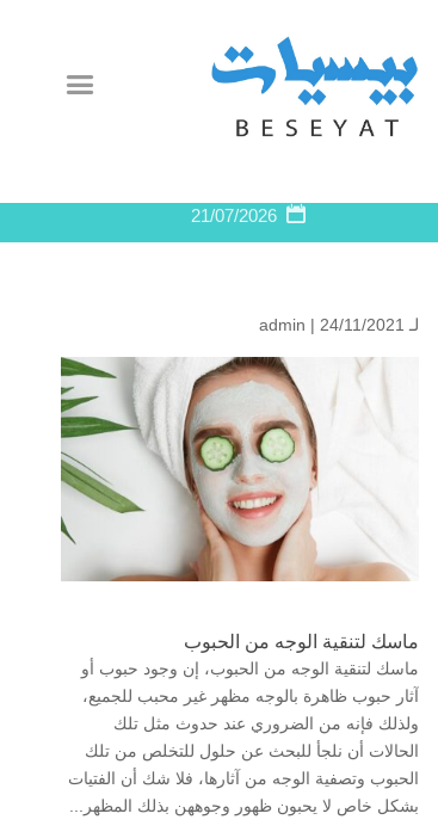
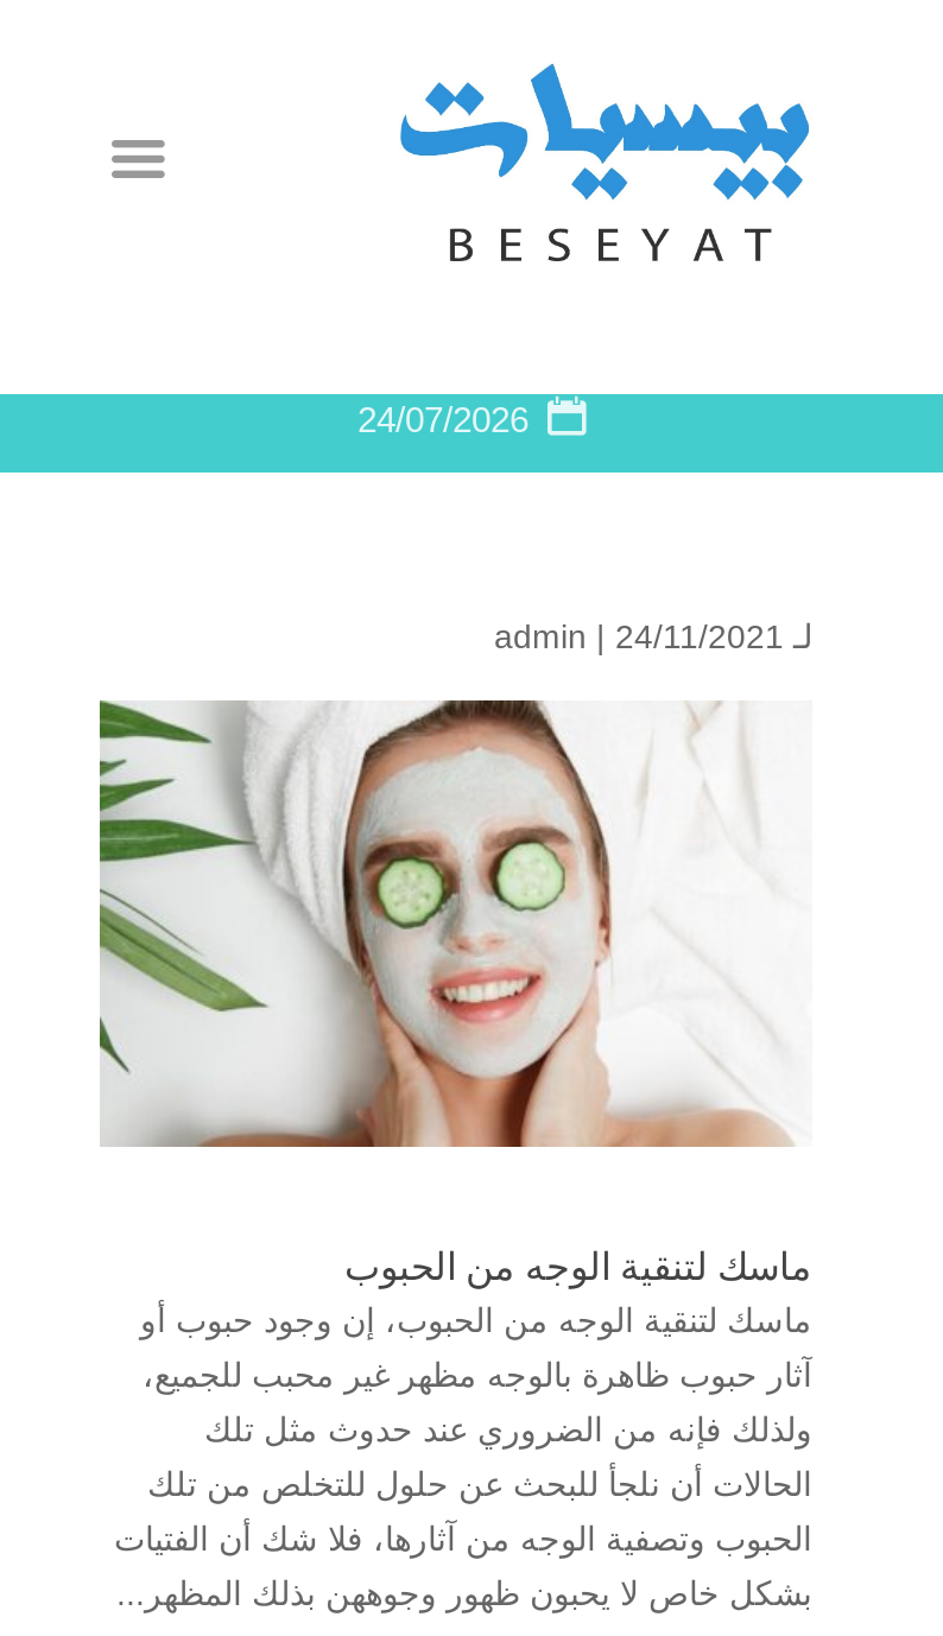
[190,205,276,226] 21/07/2026 -> [357,399,529,439] 24/07/2026

